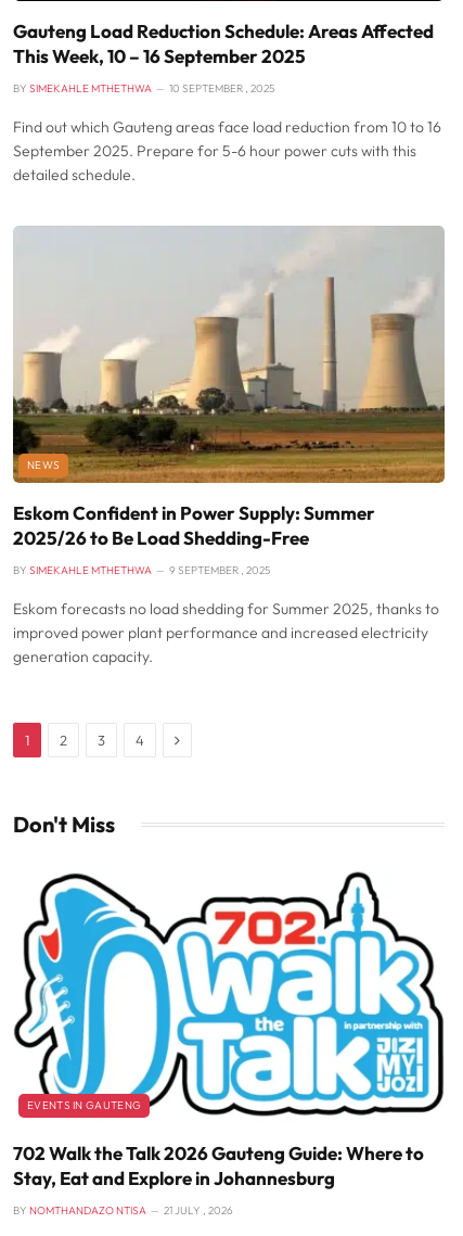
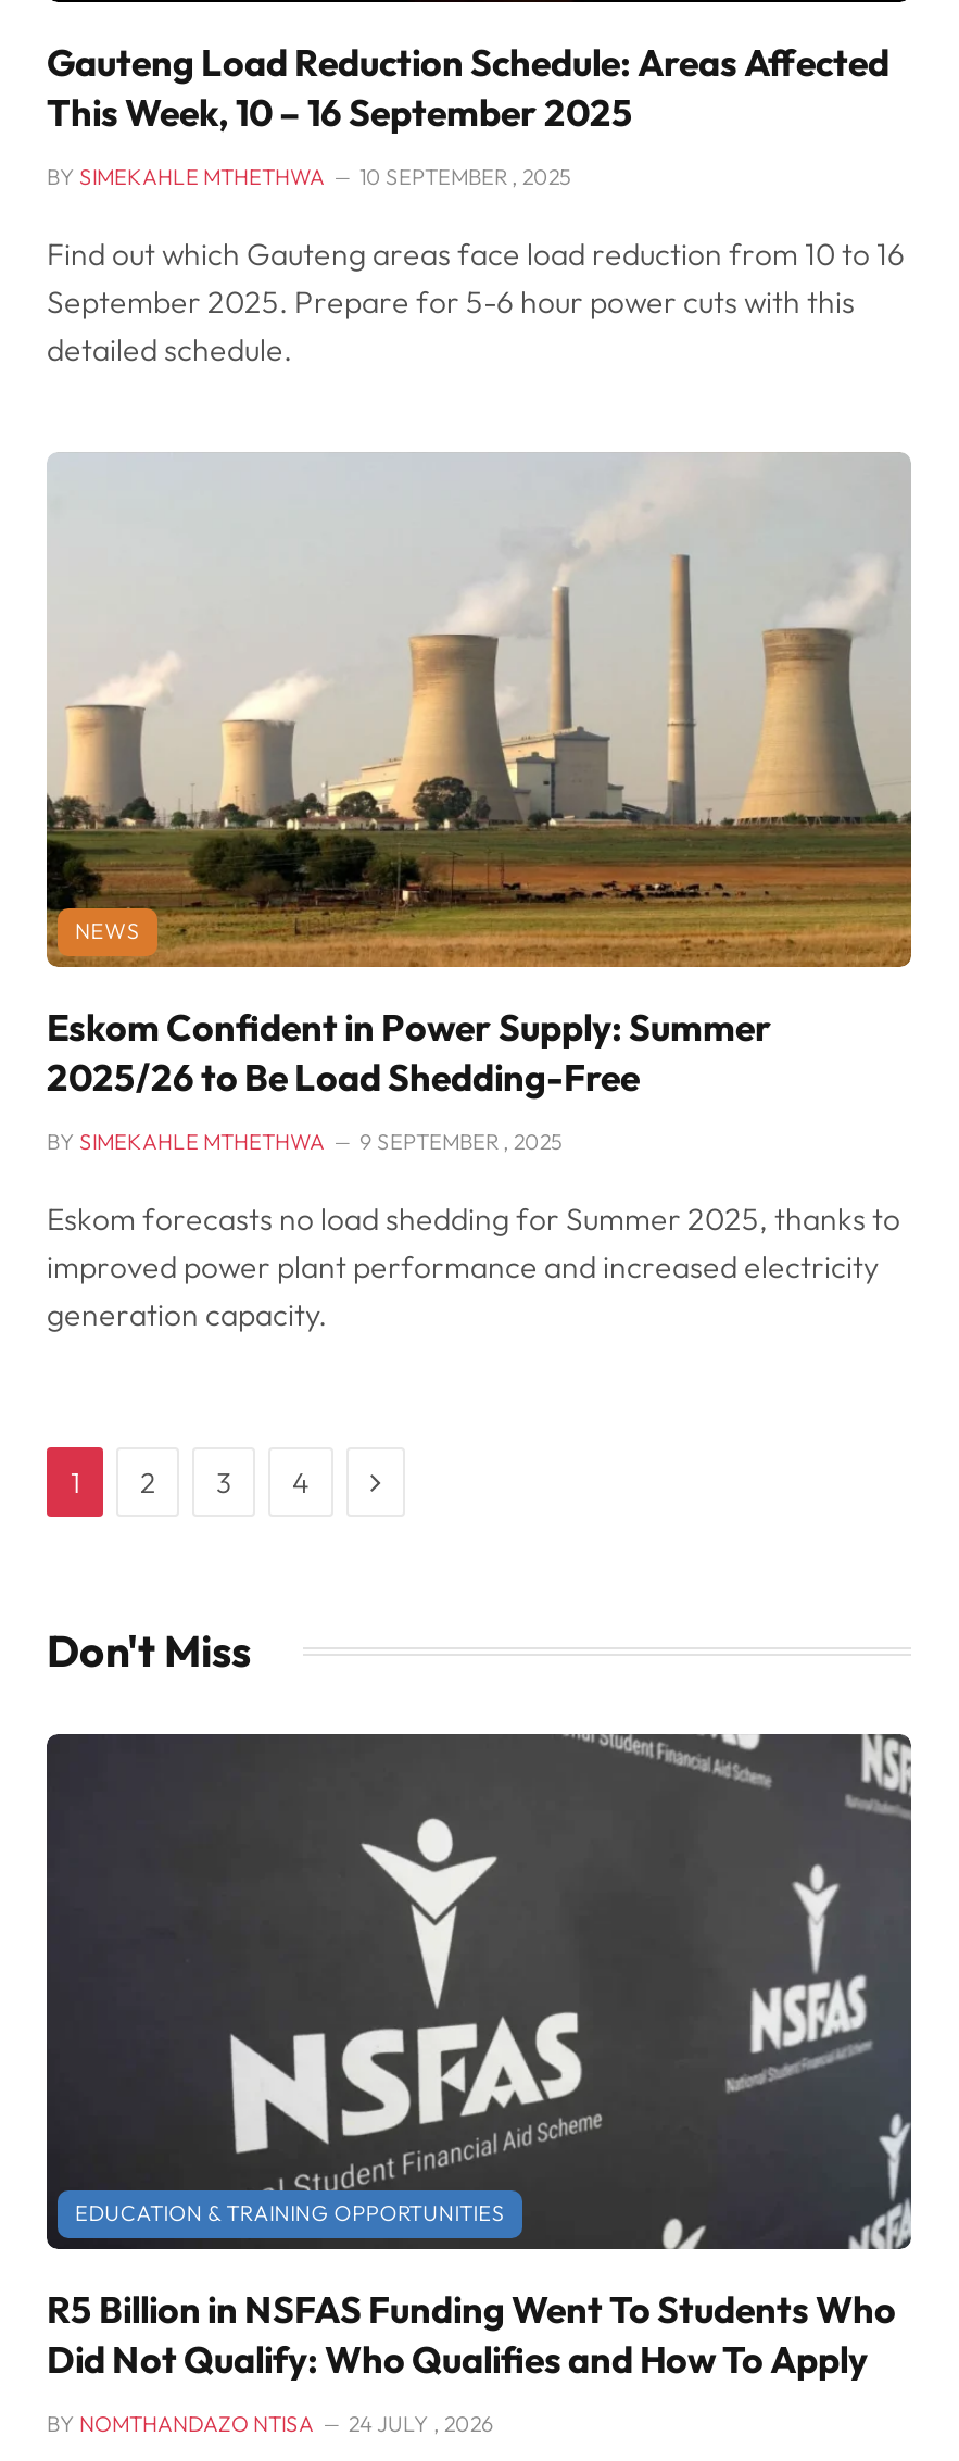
[13,866,445,1123] [image] | EVENTS IN GAUTENG -> [45,1732,913,2251] [image] | EDUCATION & TRAINING OPPORTUNITIES
[13,1141,424,1189] 702 Walk the Talk 2026 Gauteng Guide: Where to | Stay, Eat and Explore in Johannesburg -> [47,2286,896,2381] R5 Billion in NSFAS Funding Went To Students Who | Did Not Qualify: Who Qualifies and How To Apply
[13,1203,233,1217] BY NOMTHANDAZO NTISA 21 JULY , 2026 -> [47,2409,494,2438] BY NOMTHANDAZO NTISA 24 JULY , 2026

